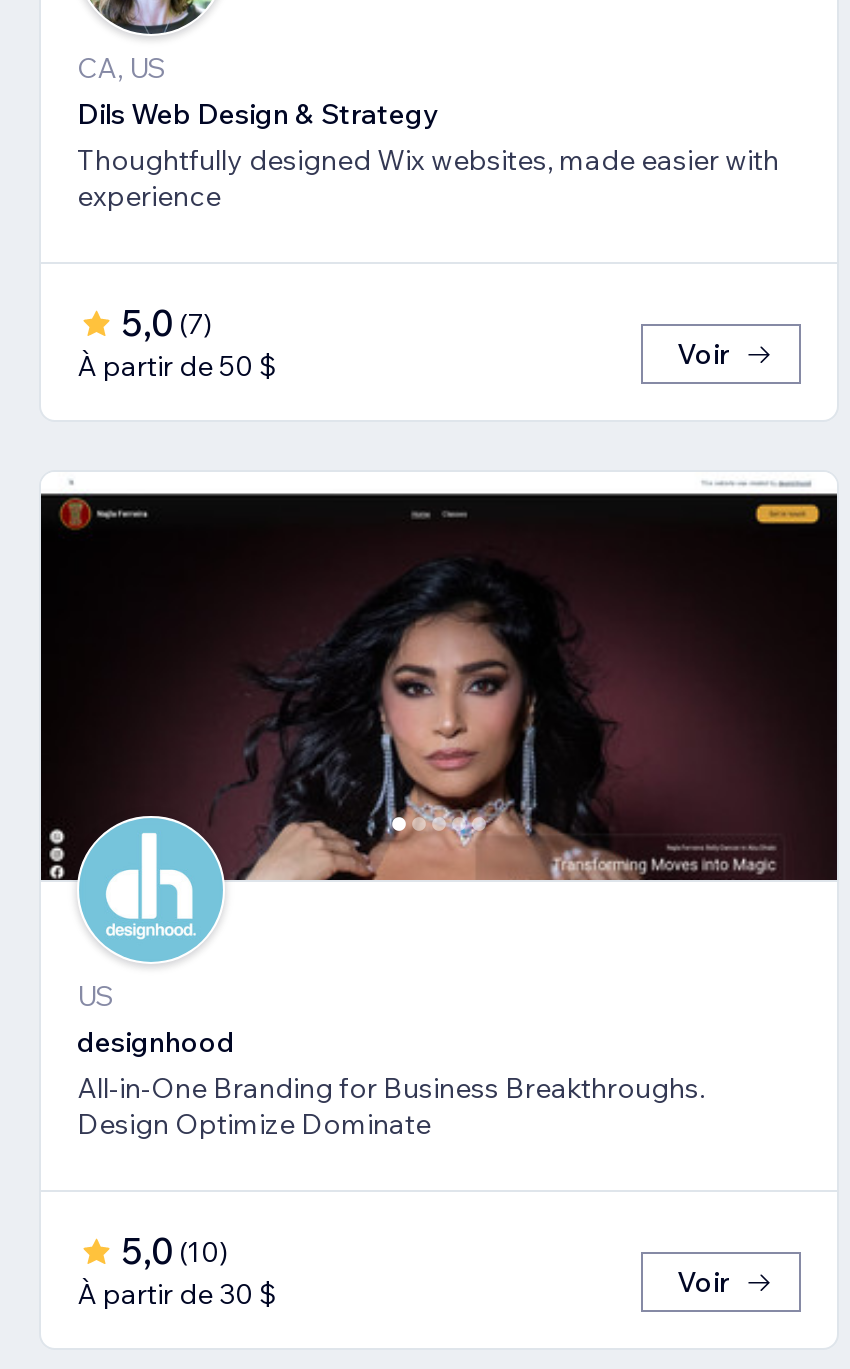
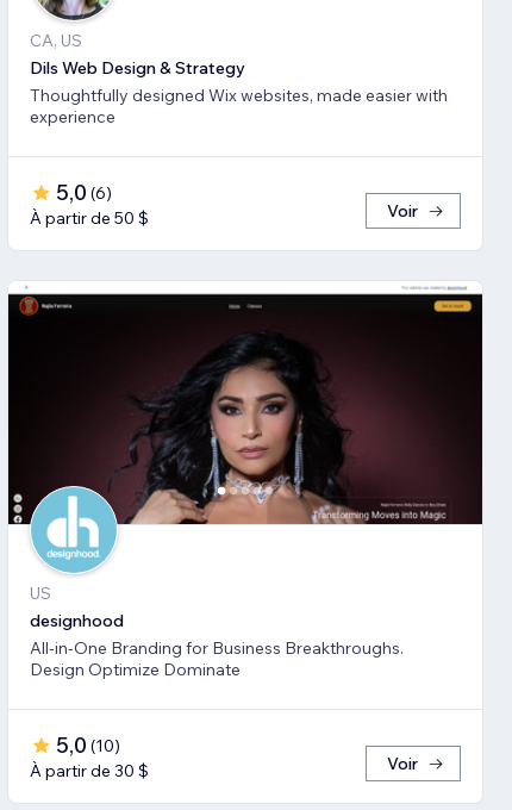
[121,301,213,347] 5,0 (7) -> [56,179,112,206] 5,0 (6)

